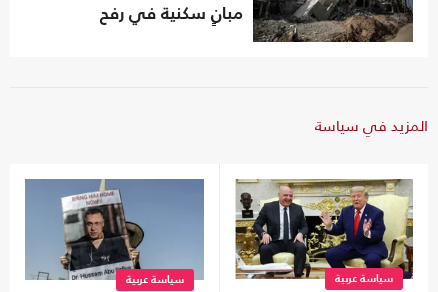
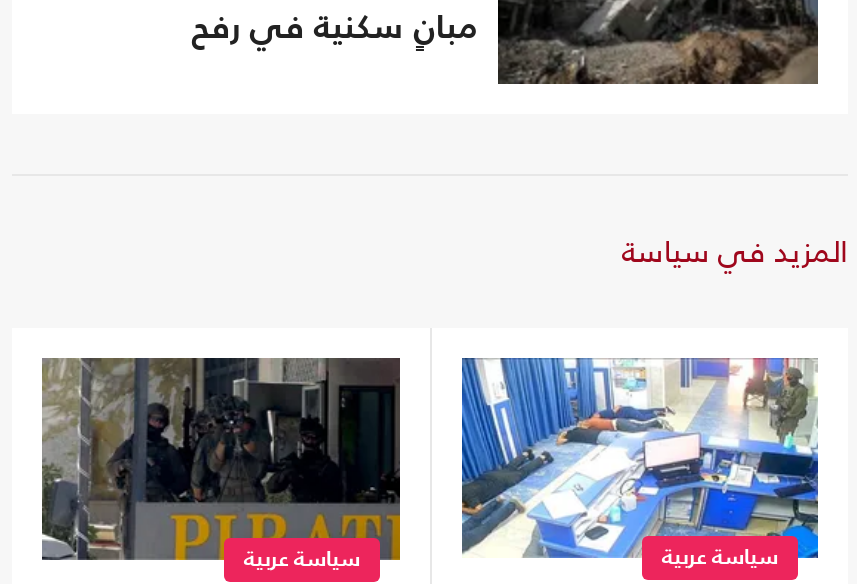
[25,178,205,280] [image] -> [42,356,402,562] [image]
[234,178,414,280] [image] -> [460,356,820,560] [image]

